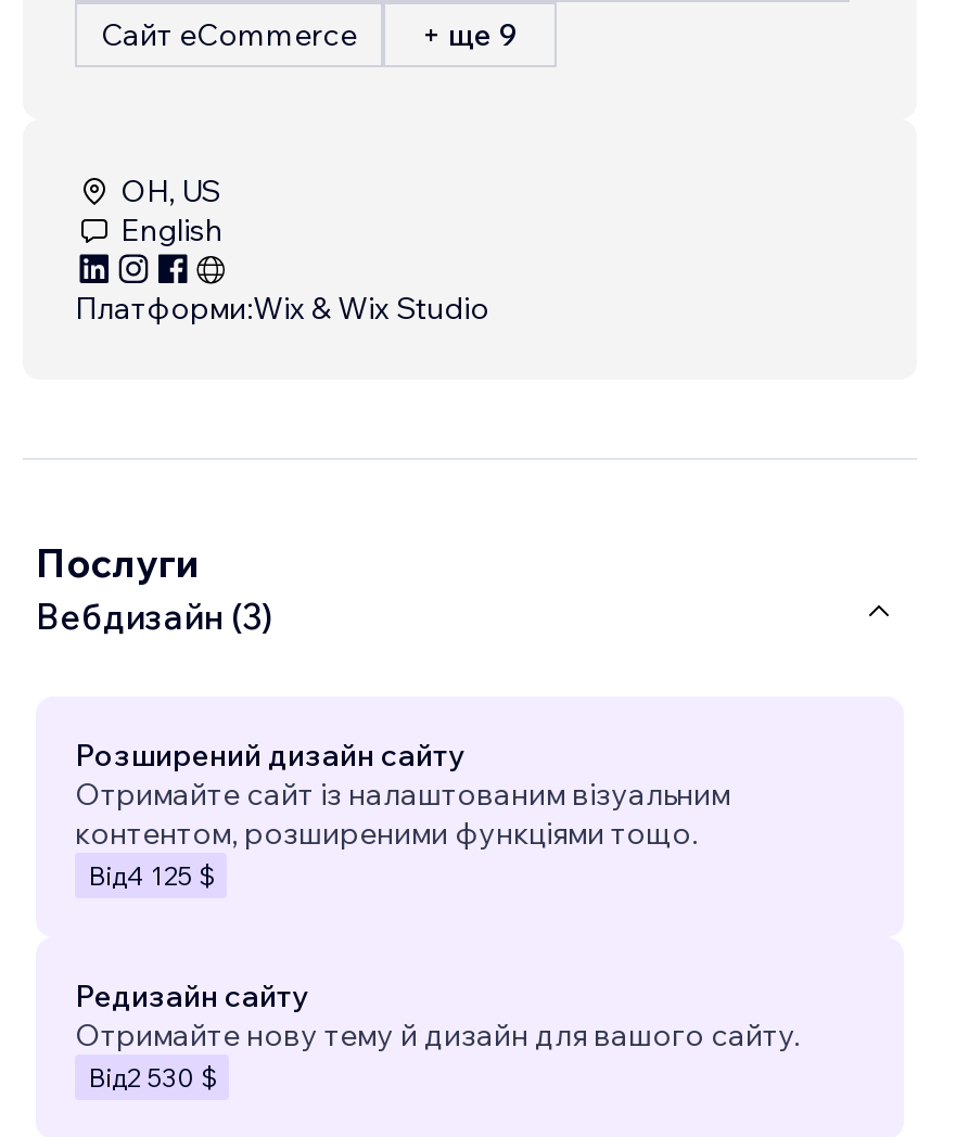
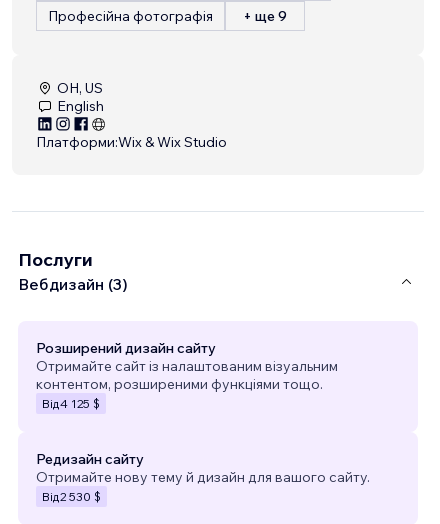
[101,14,357,53] Сайт eCommerce -> [48,7,213,25] Професійна фотографія

